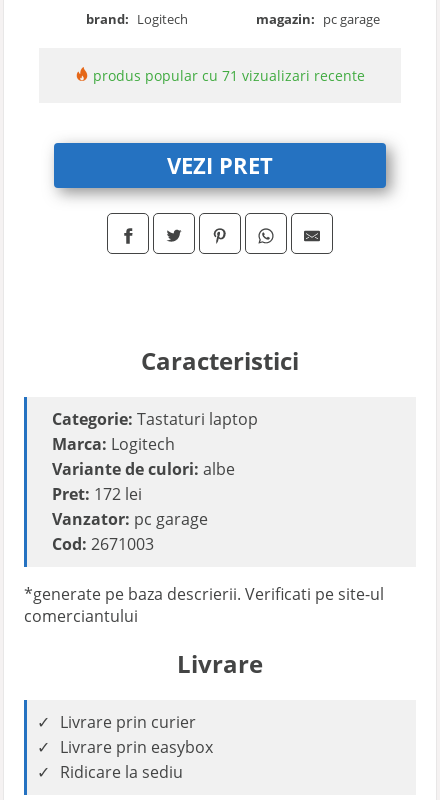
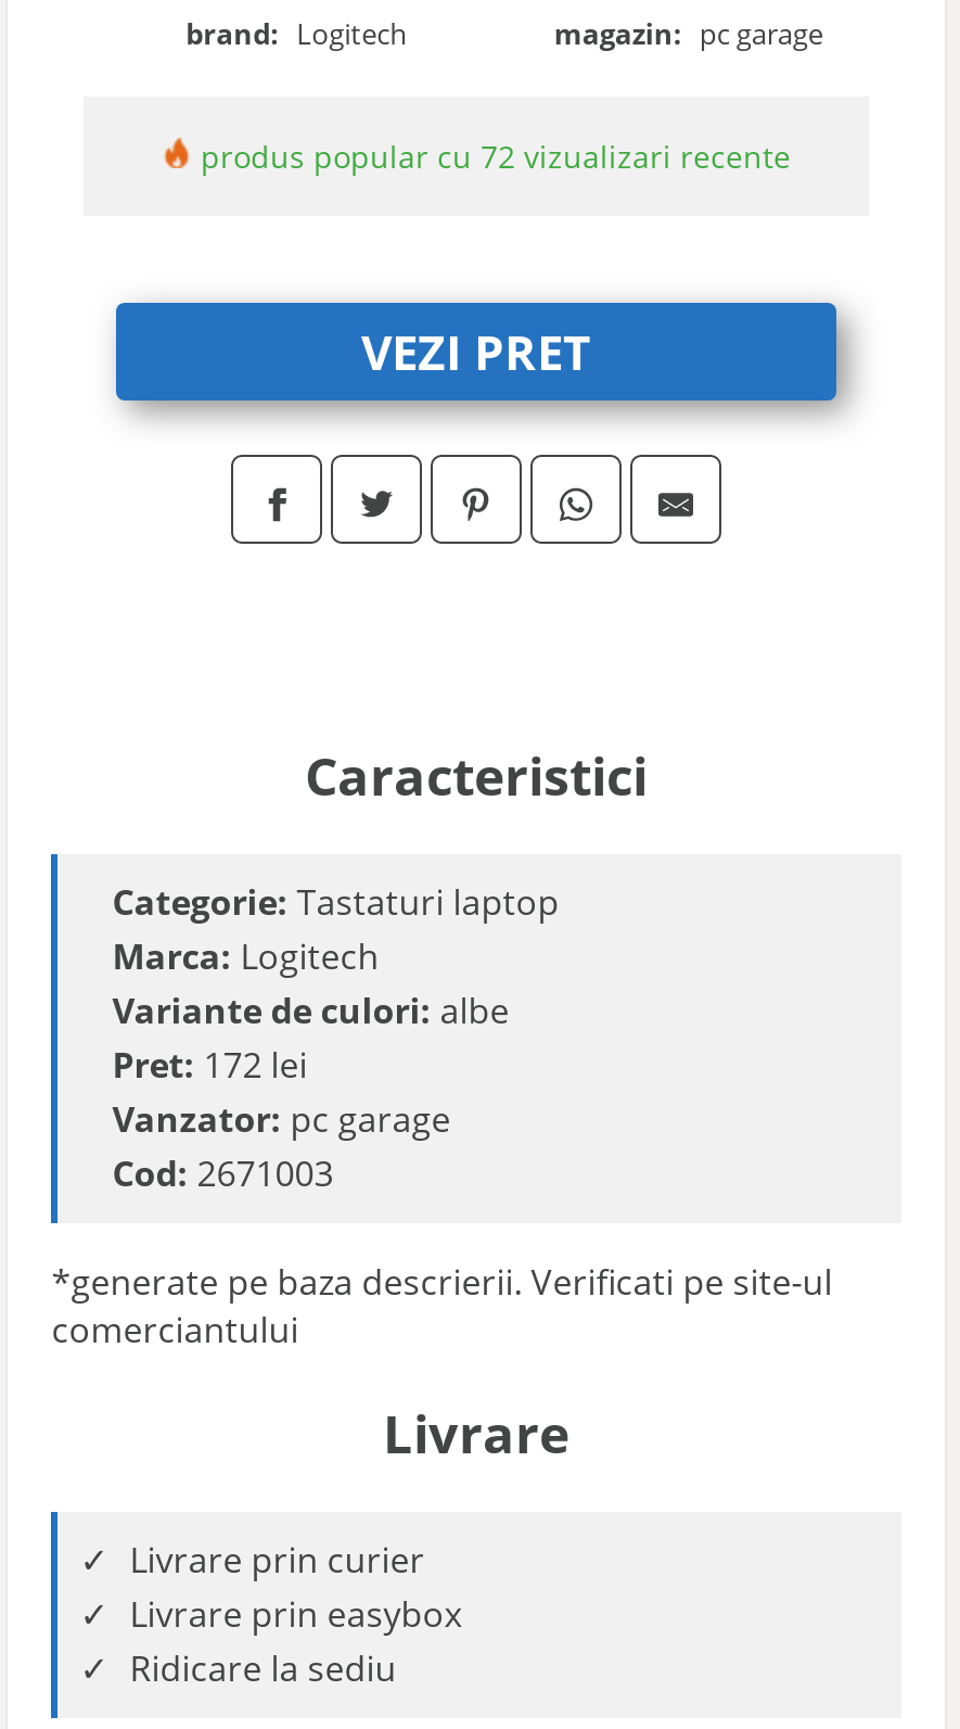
[89,66,365,85] produs popular cu 71 vizualizari recente -> [192,136,791,177] produs popular cu 72 vizualizari recente

